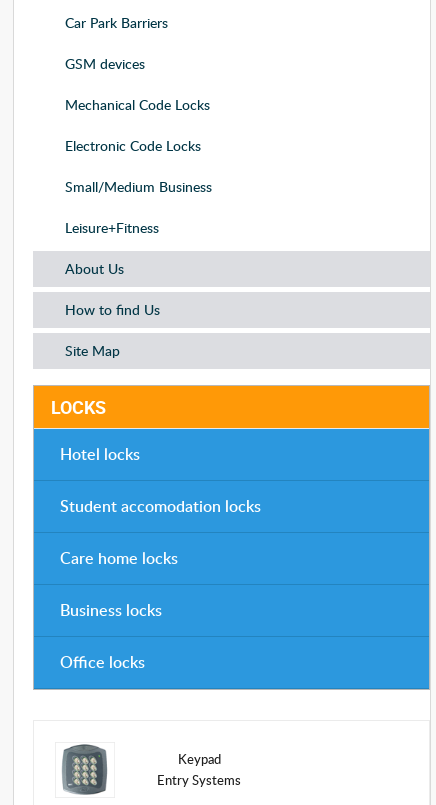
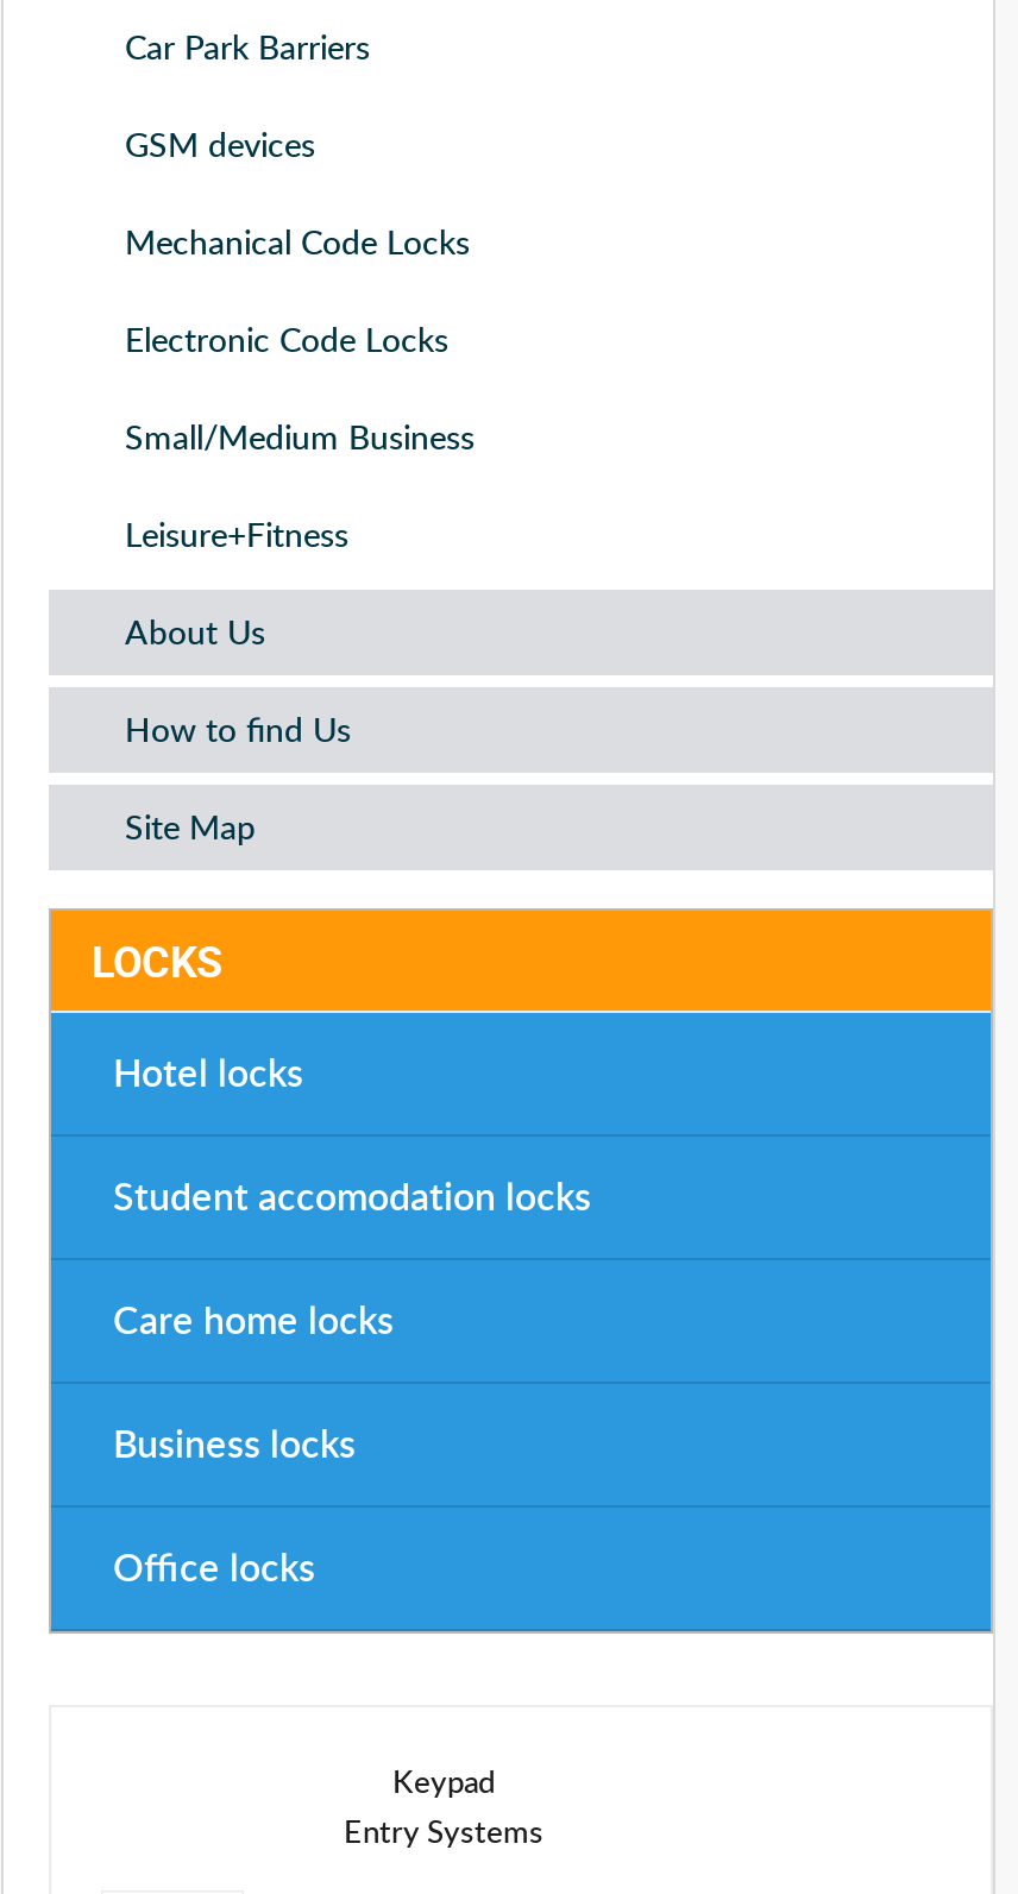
[61,743,108,796] [image] -> none

